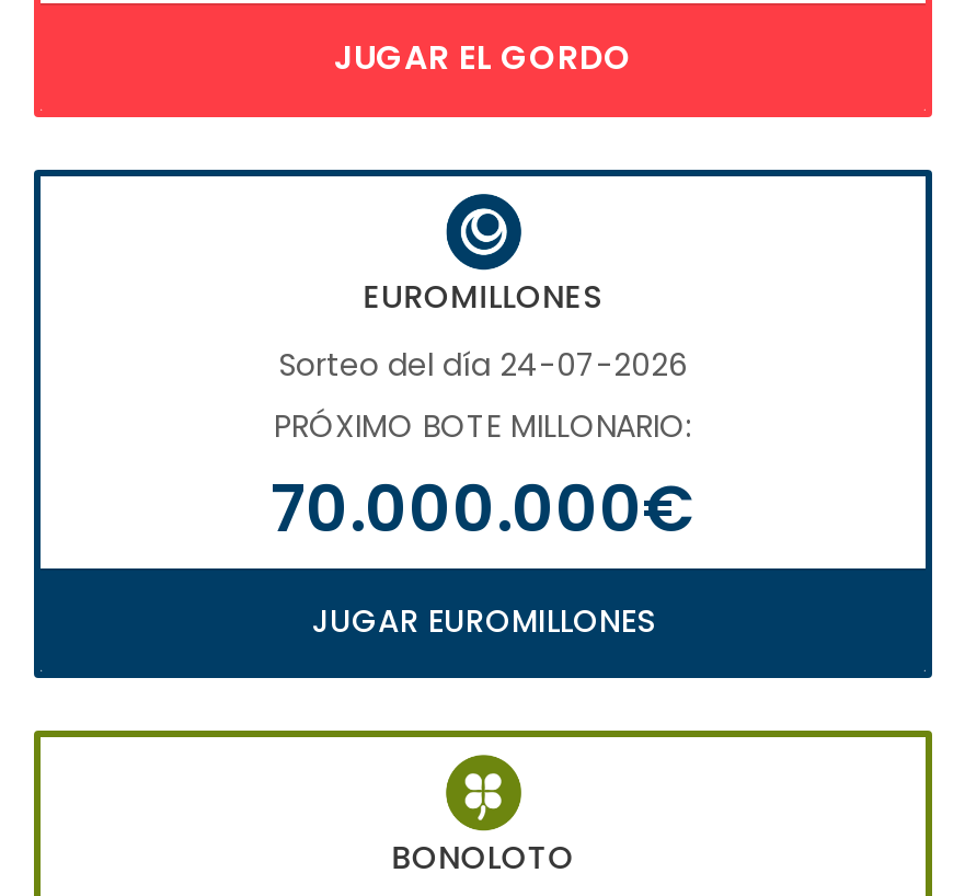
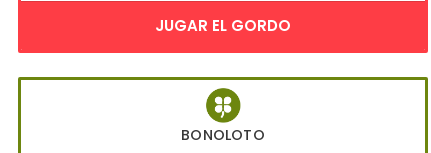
[32,166,934,681] [image] | EUROMILLONES | Sorteo del día 24-07-2026 | PRÓXIMO BOTE MILLONARIO: | 70.000.000€ | JUGAR EUROMILLONES -> none

